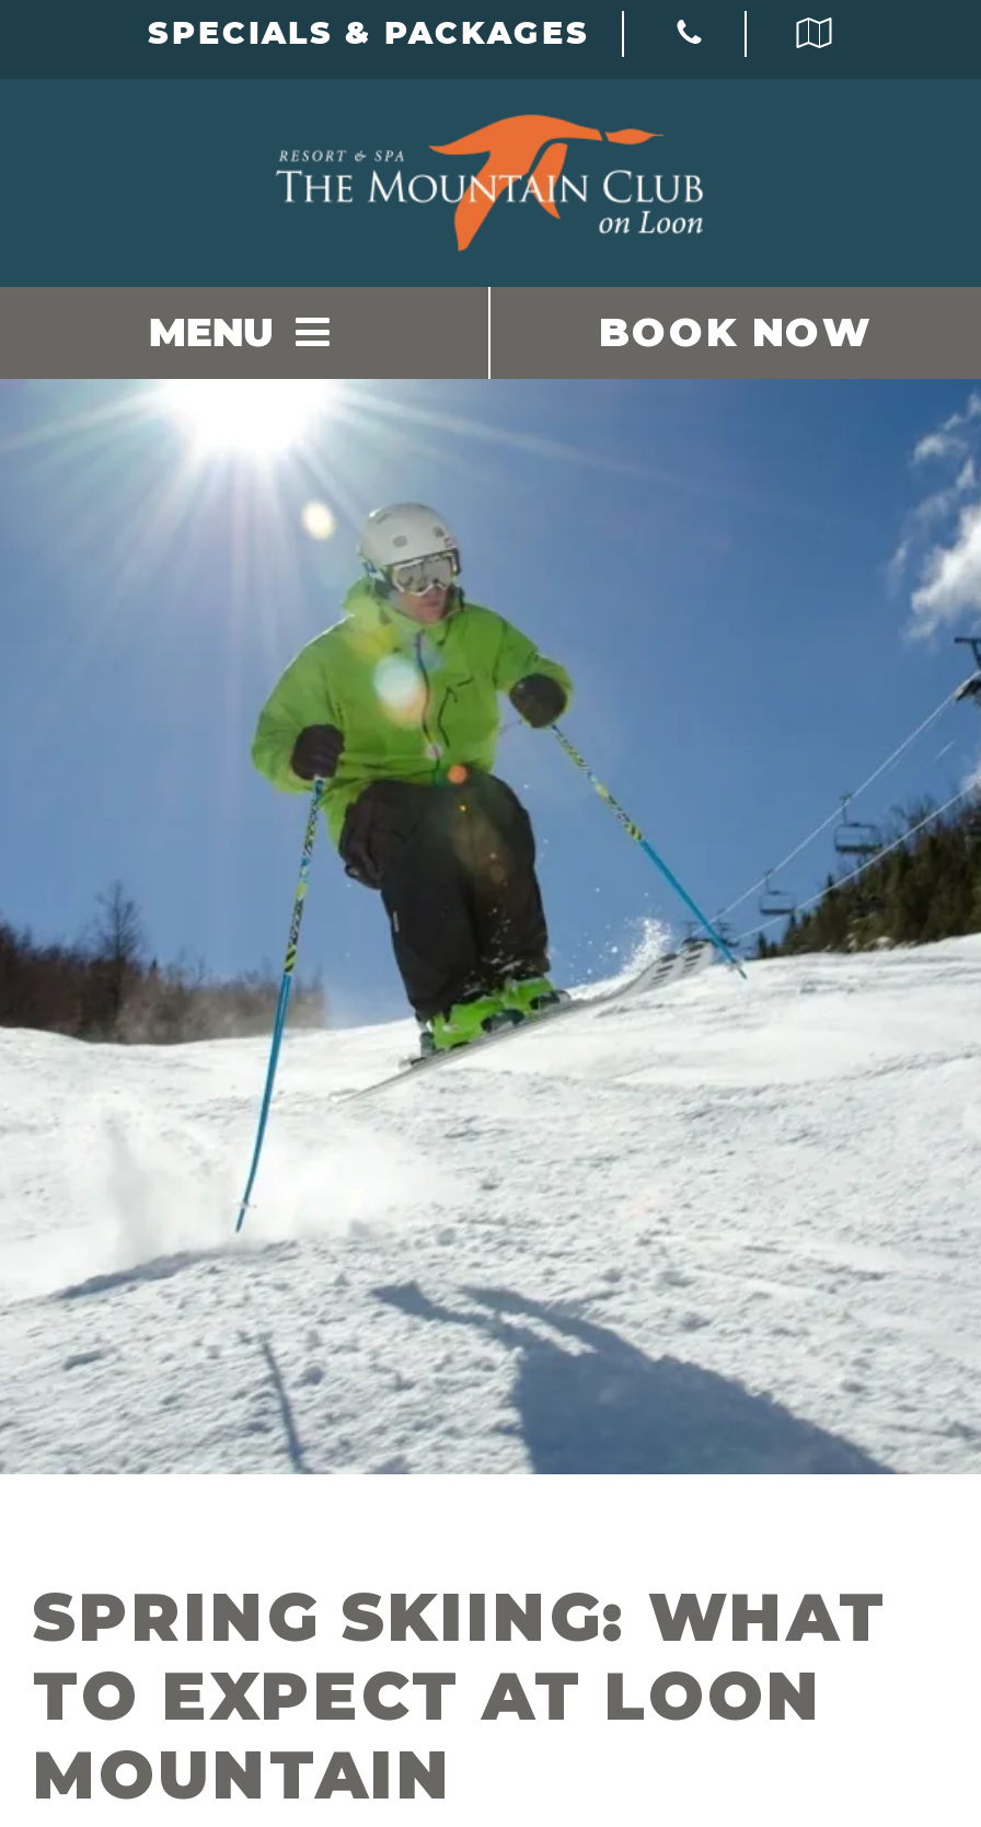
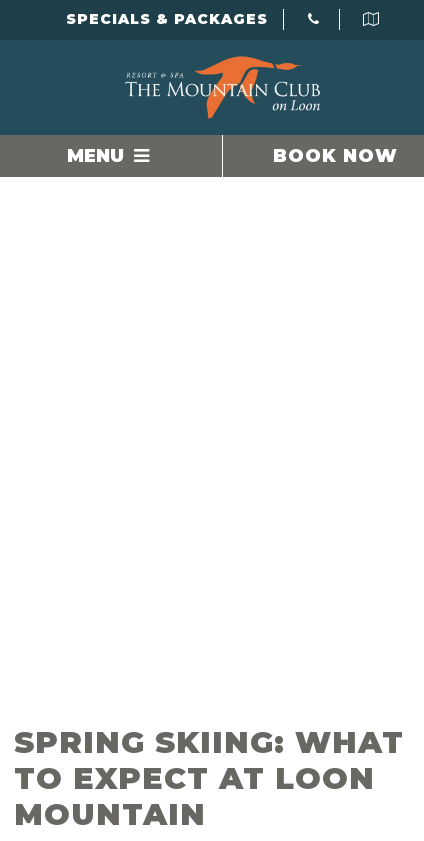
[7,379,974,1476] [image] -> none

